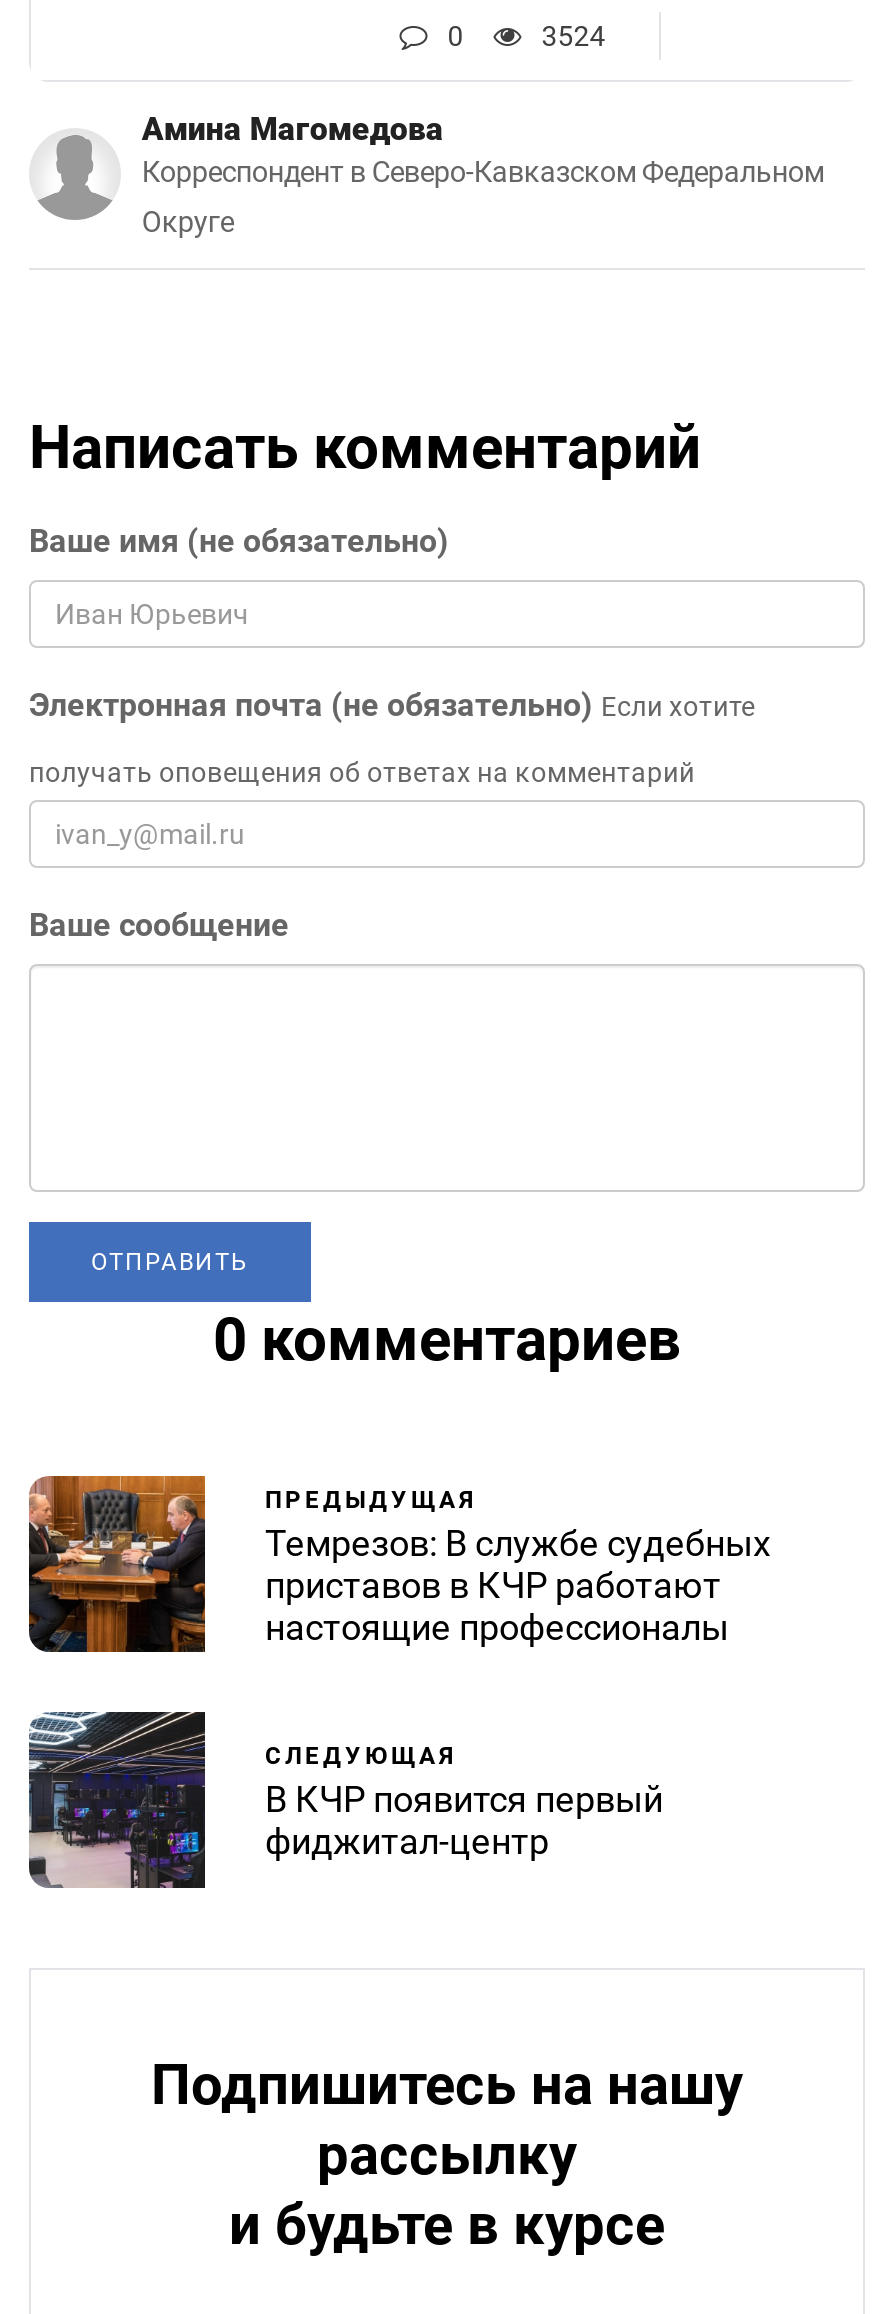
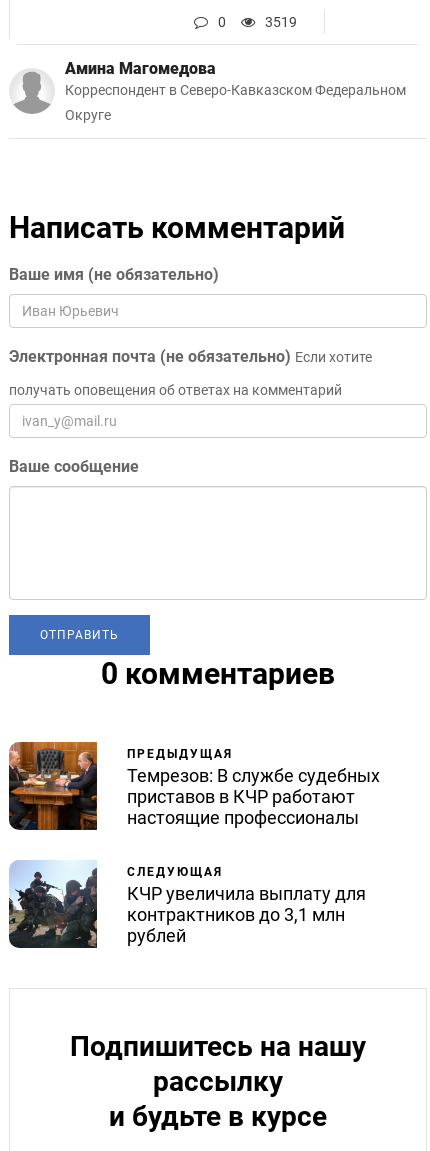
[541,19,605,51] 3524 -> [265,14,297,30] 3519
[27,1710,663,1890] [image] | В КЧР появится первый | фиджитал-центр -> [9,860,366,949] [image] | КЧР увеличила выплату для | контрактников до 3,1 млн | рублей

